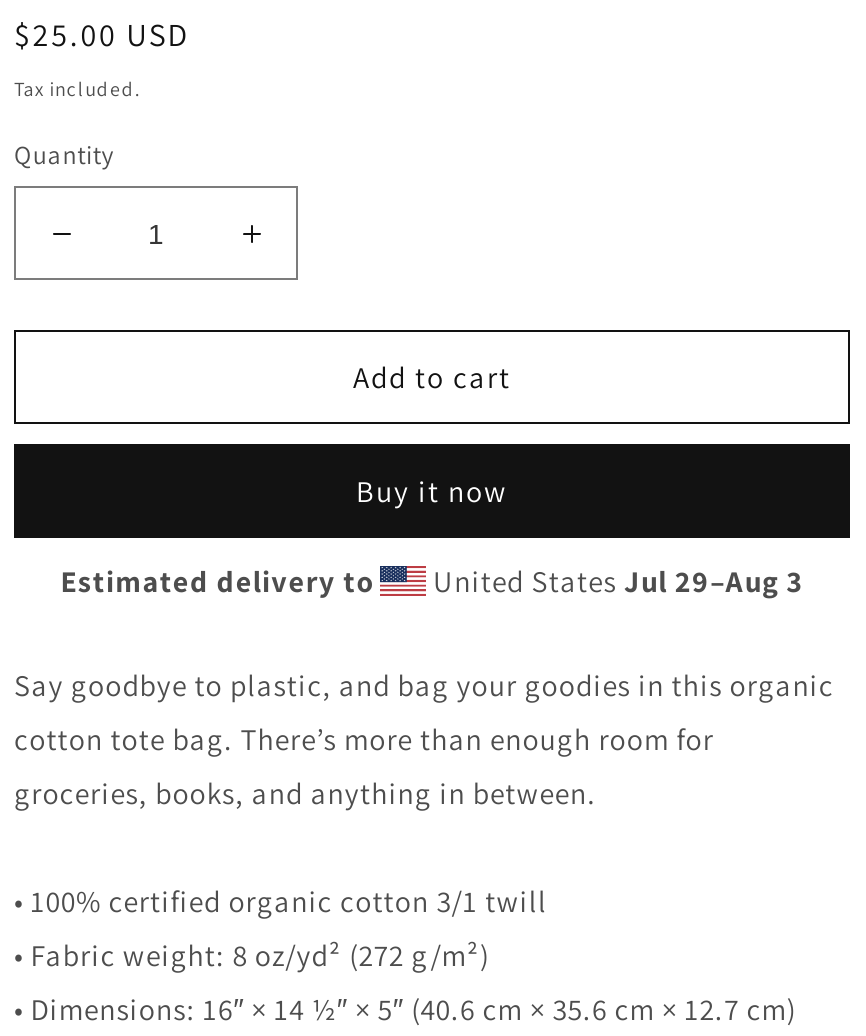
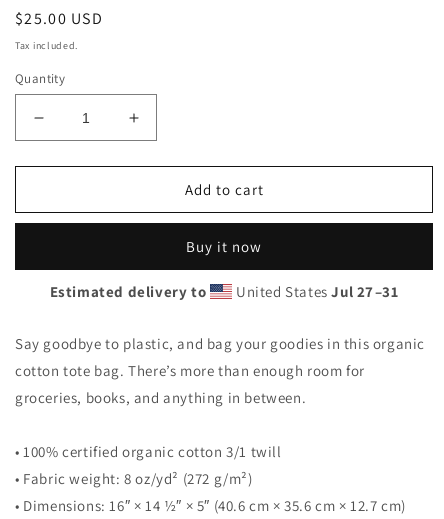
[426,562,804,600] United States Jul 29–Aug 3 -> [232,282,398,301] United States Jul 27–31

